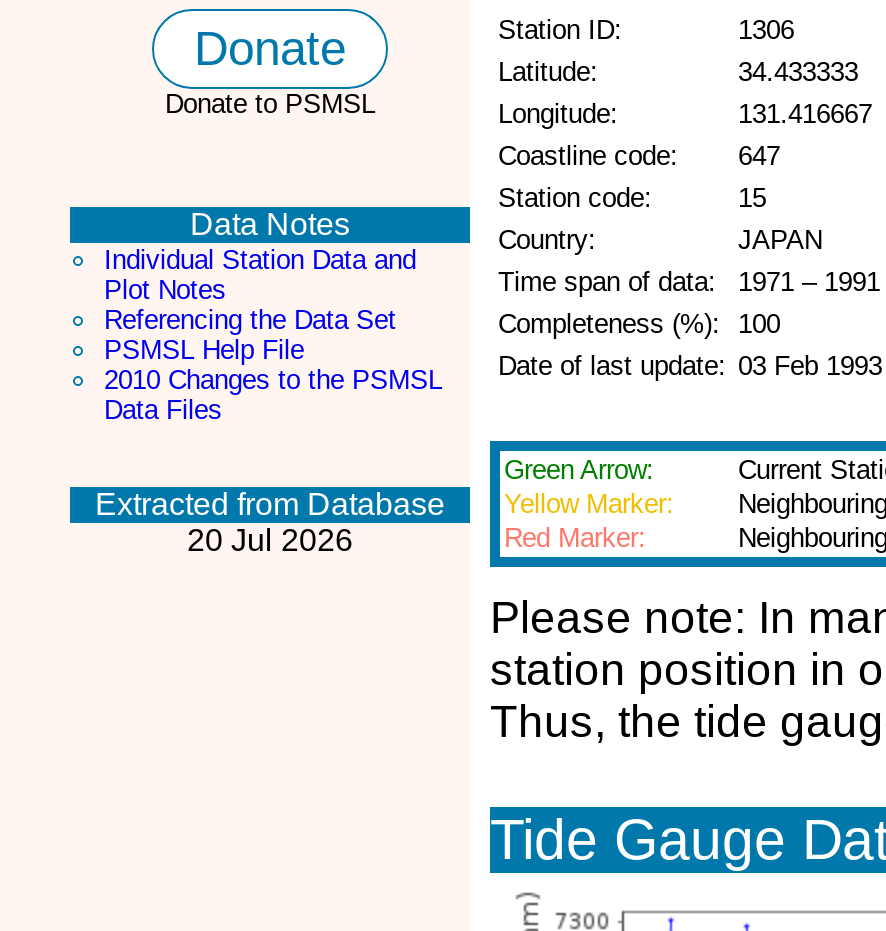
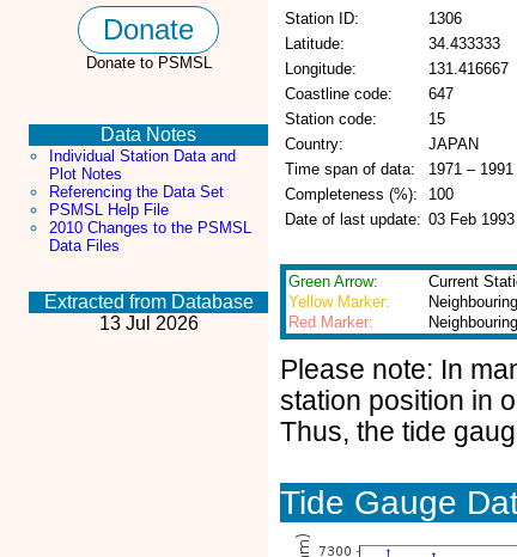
[187,522,353,556] 20 Jul 2026 -> [99,313,198,333] 13 Jul 2026

